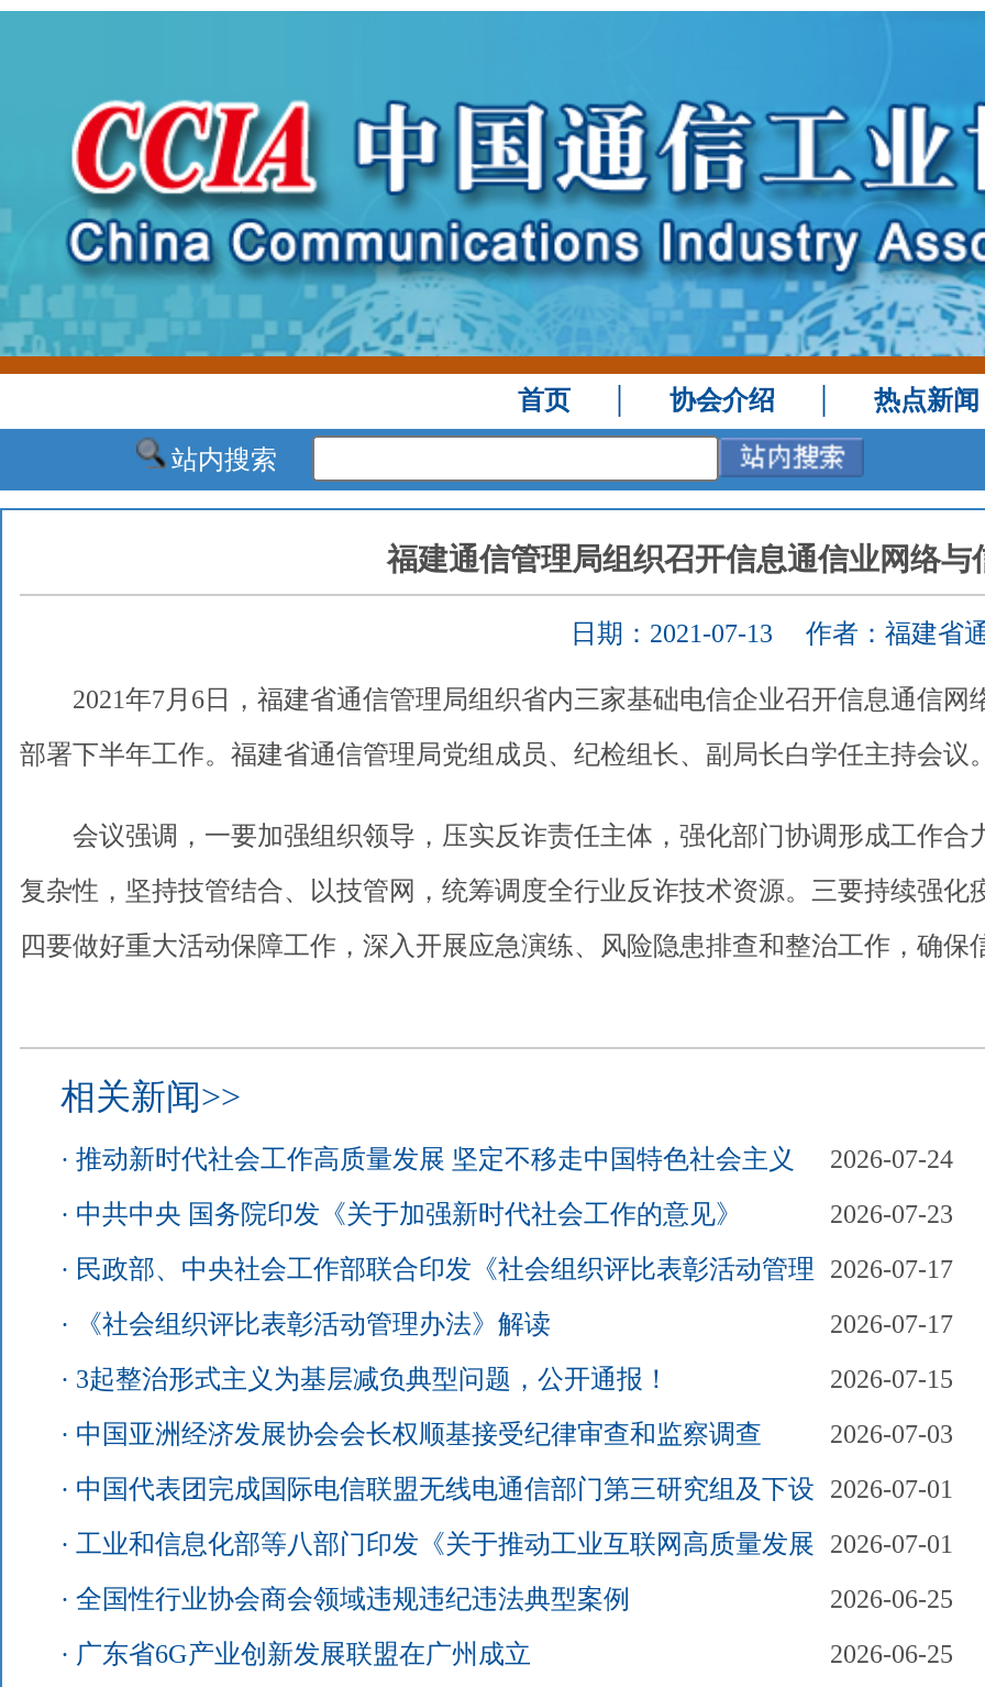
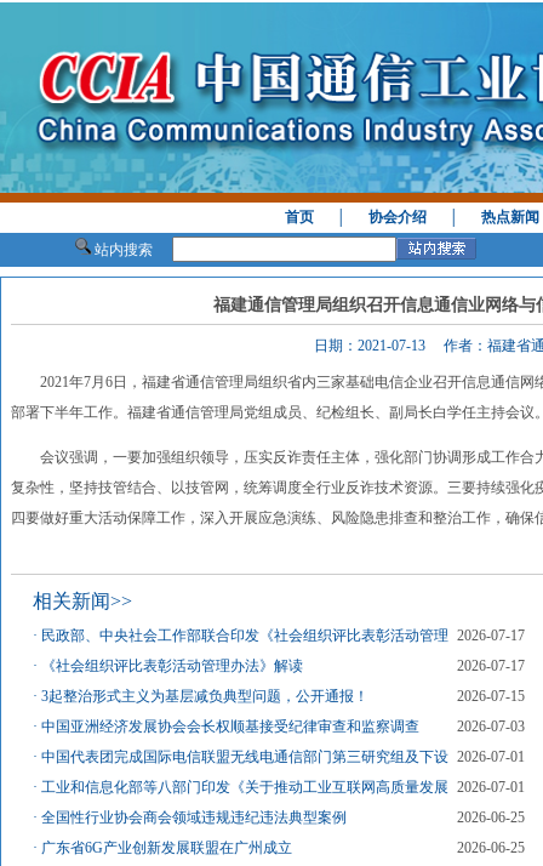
[60,1144,953,1230] ·推动新时代社会工作高质量发展 坚定不移走中国特色社会主义 | 2026-07-24 | ·中共中央 国务院印发《关于加强新时代社会工作的意见》 | 2026-07-23 -> none

